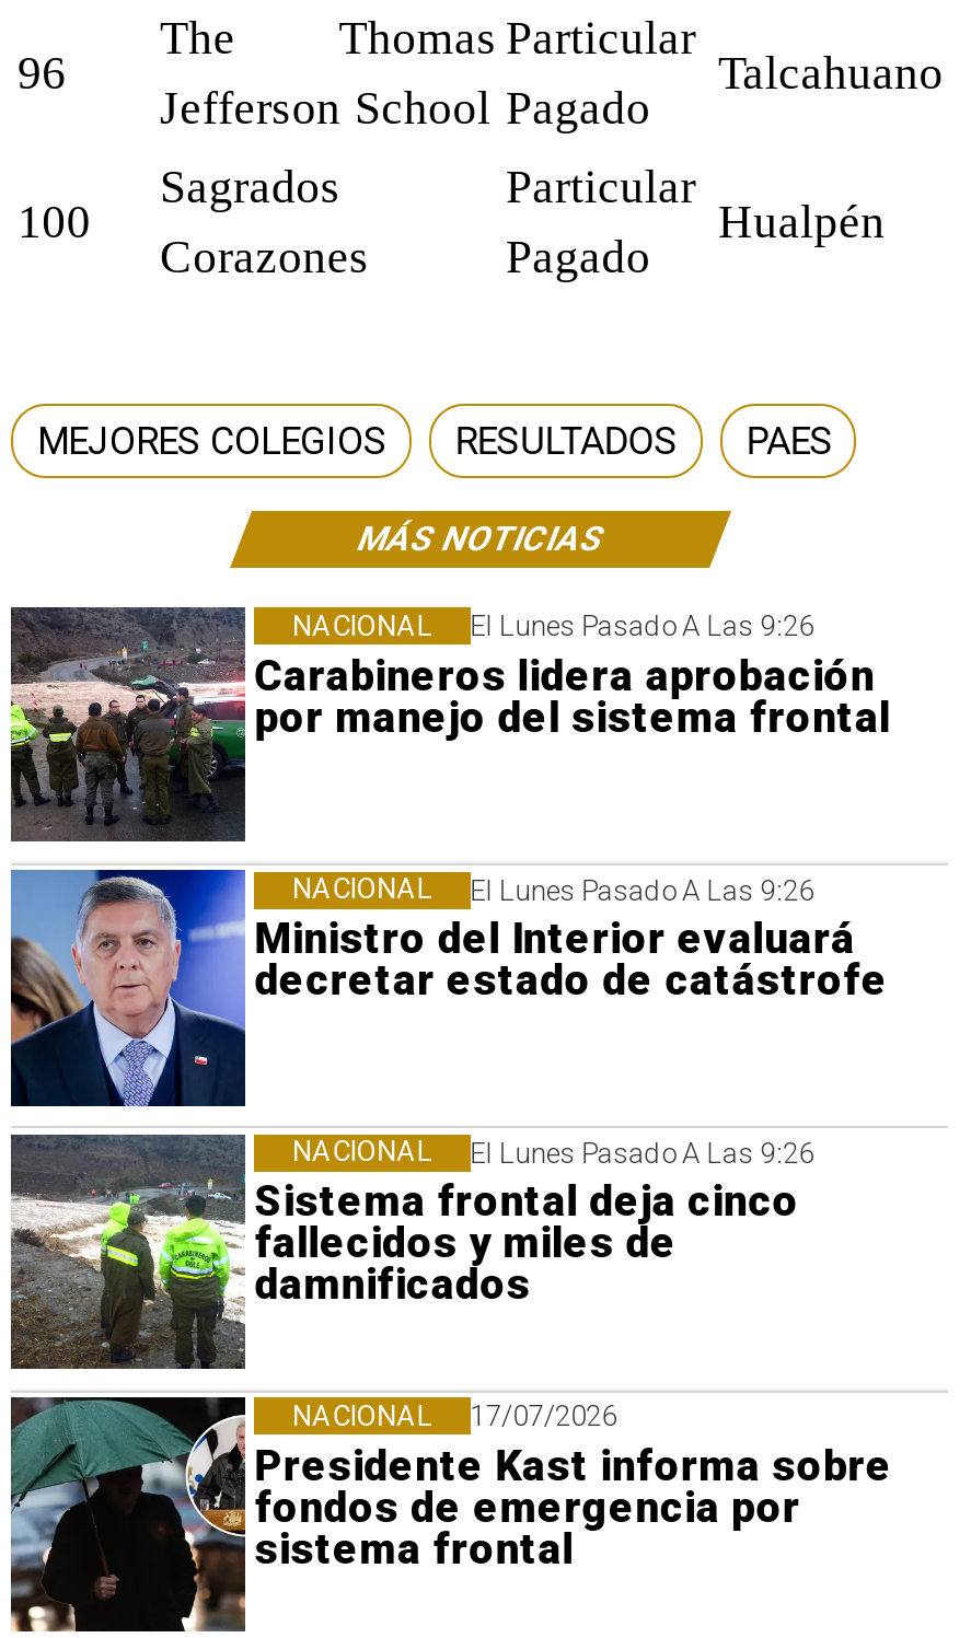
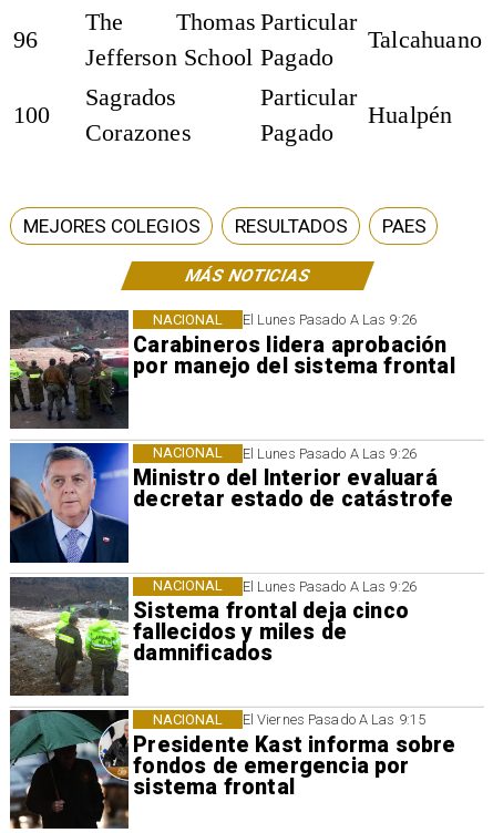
[470,1400,617,1433] 17/07/2026 -> [242,711,426,728] El Viernes Pasado A Las 9:15

